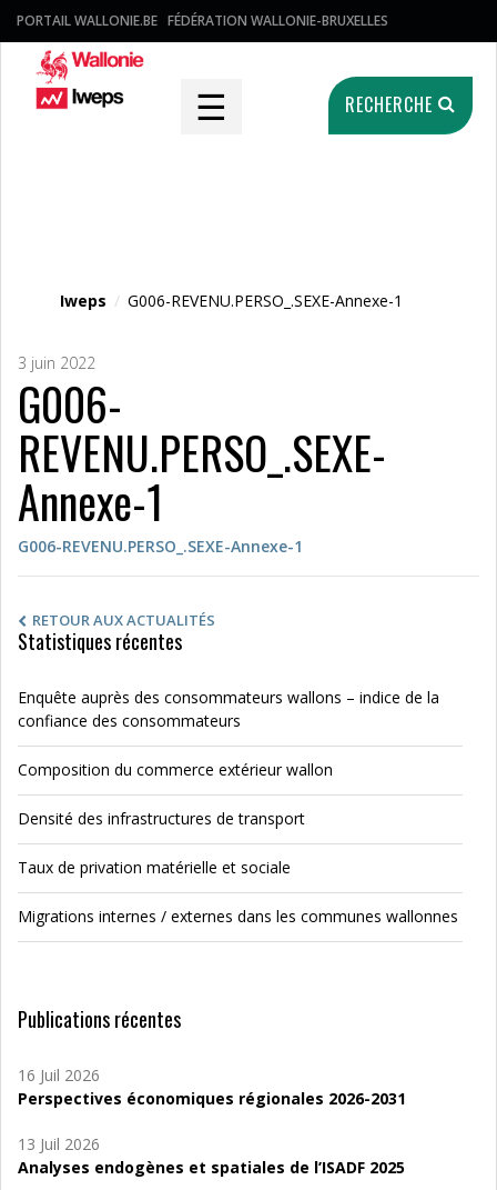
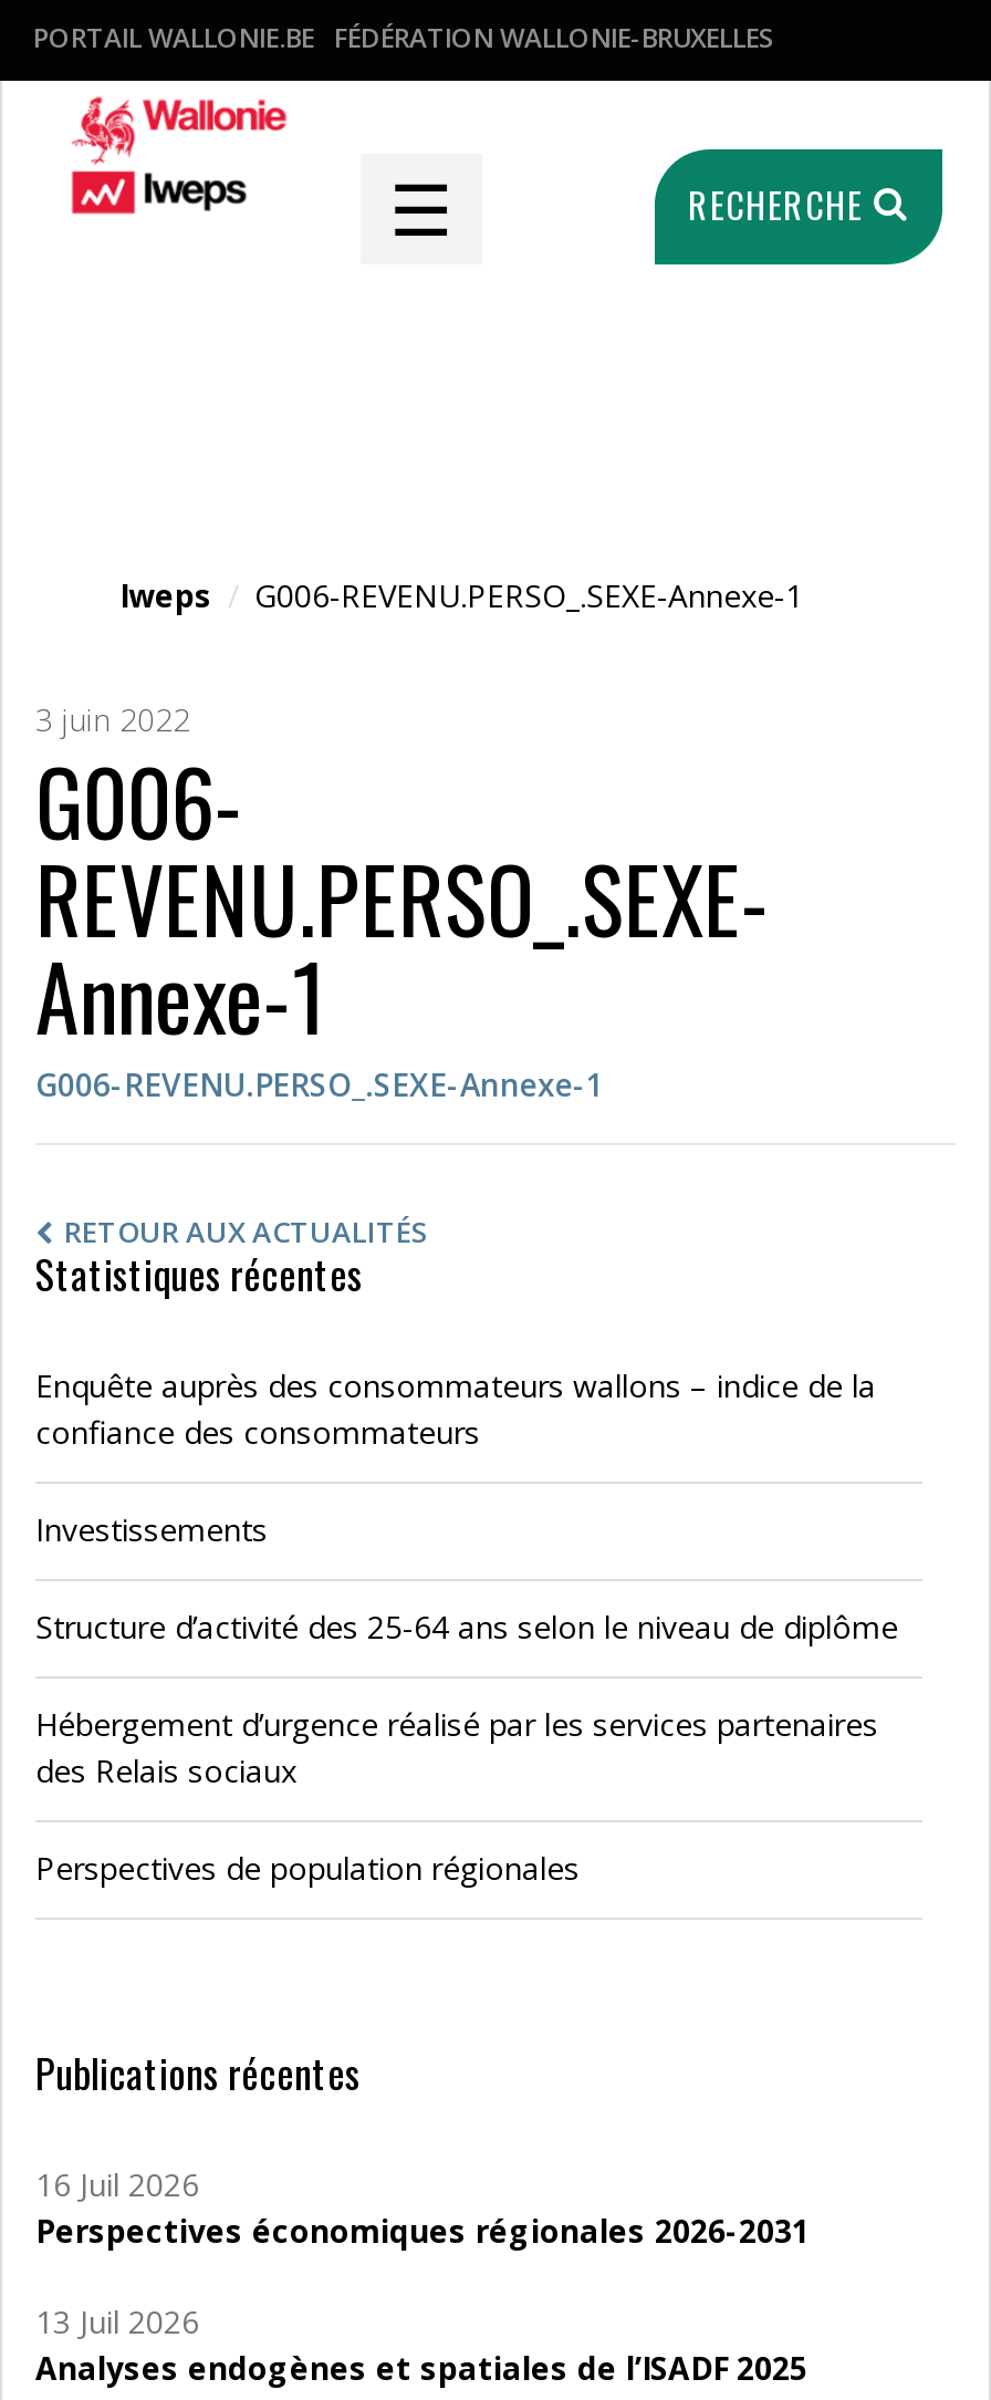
[18,759,333,780] Composition du commerce extérieur wallon -> [35,1508,268,1550] Investissements
[18,808,305,829] Densité des infrastructures de transport -> [35,1606,898,1648] Structure d’activité des 25-64 ans selon le niveau de diplôme
[18,857,291,878] Taux de privation matérielle et sociale -> [35,1703,878,1791] Hébergement d’urgence réalisé par les services partenaires | des Relais sociaux
[18,906,458,927] Migrations internes / externes dans les communes wallonnes -> [35,1847,580,1889] Perspectives de population régionales

